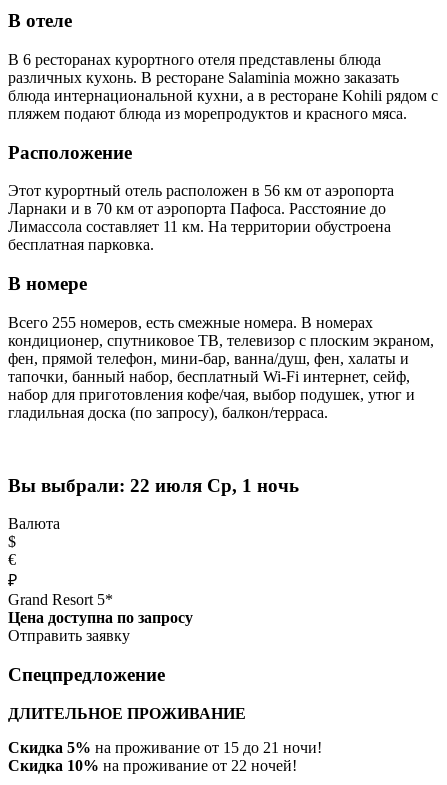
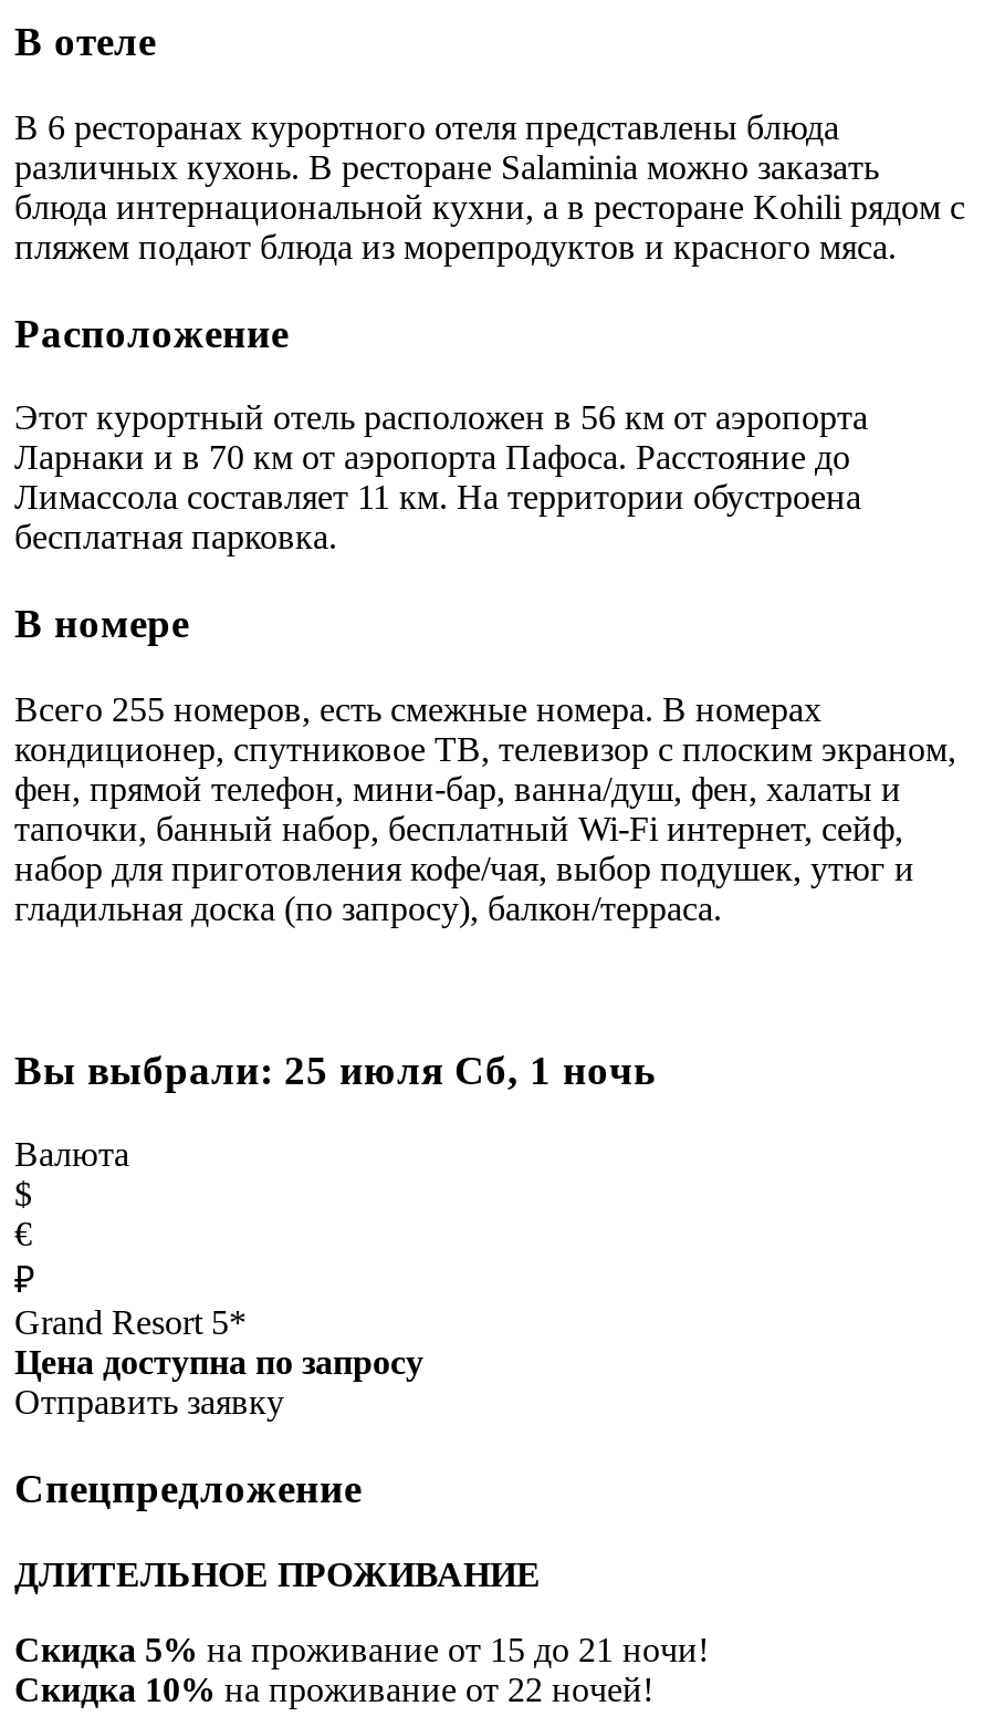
[8,475,299,496] Вы выбрали: 22 июля Ср, 1 ночь -> [14,1046,656,1092] Вы выбрали: 25 июля Сб, 1 ночь

